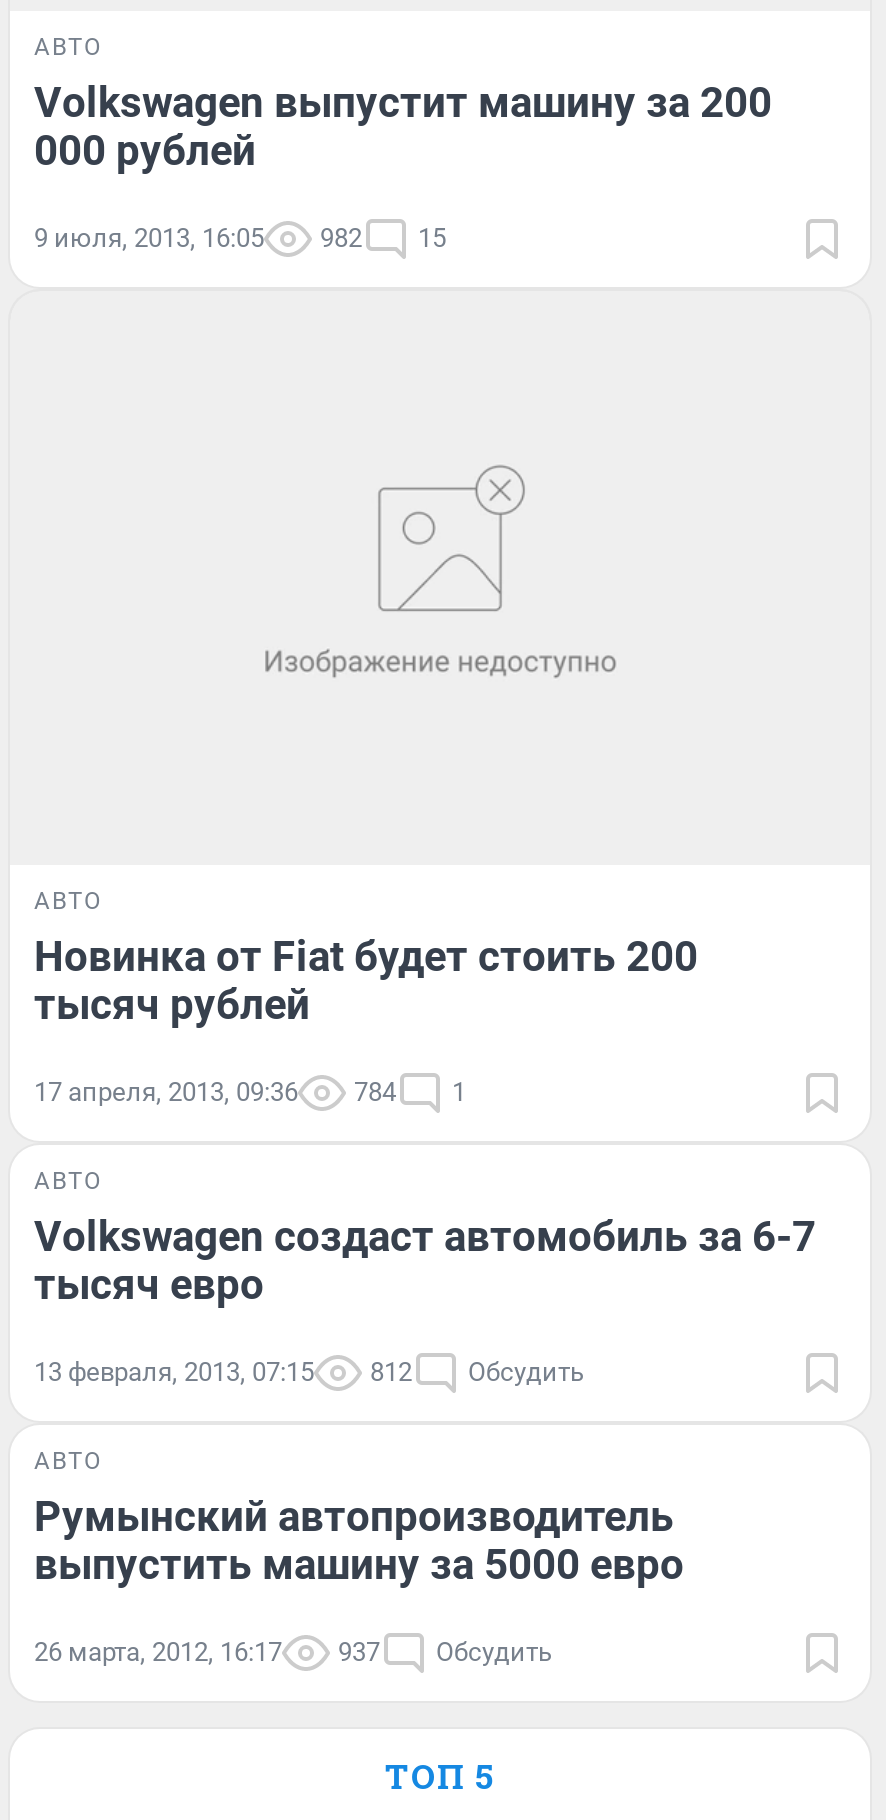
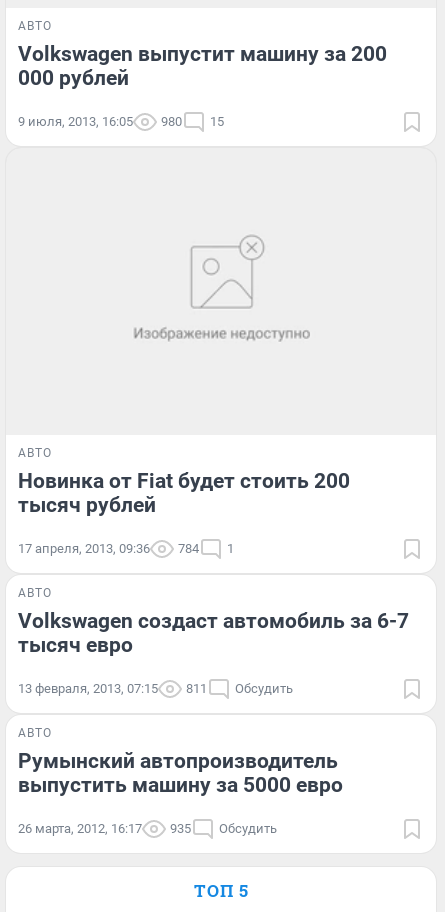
[34,224,446,254] 9 июля, 2013, 16:05 982 15 -> [18,114,224,129] 9 июля, 2013, 16:05 980 15
[34,1357,584,1387] 13 февраля, 2013, 07:15 812 Обсудить -> [18,681,293,696] 13 февраля, 2013, 07:15 811 Обсудить
[34,1637,552,1667] 26 марта, 2012, 16:17 937 Обсудить -> [18,821,277,836] 26 марта, 2012, 16:17 935 Обсудить

